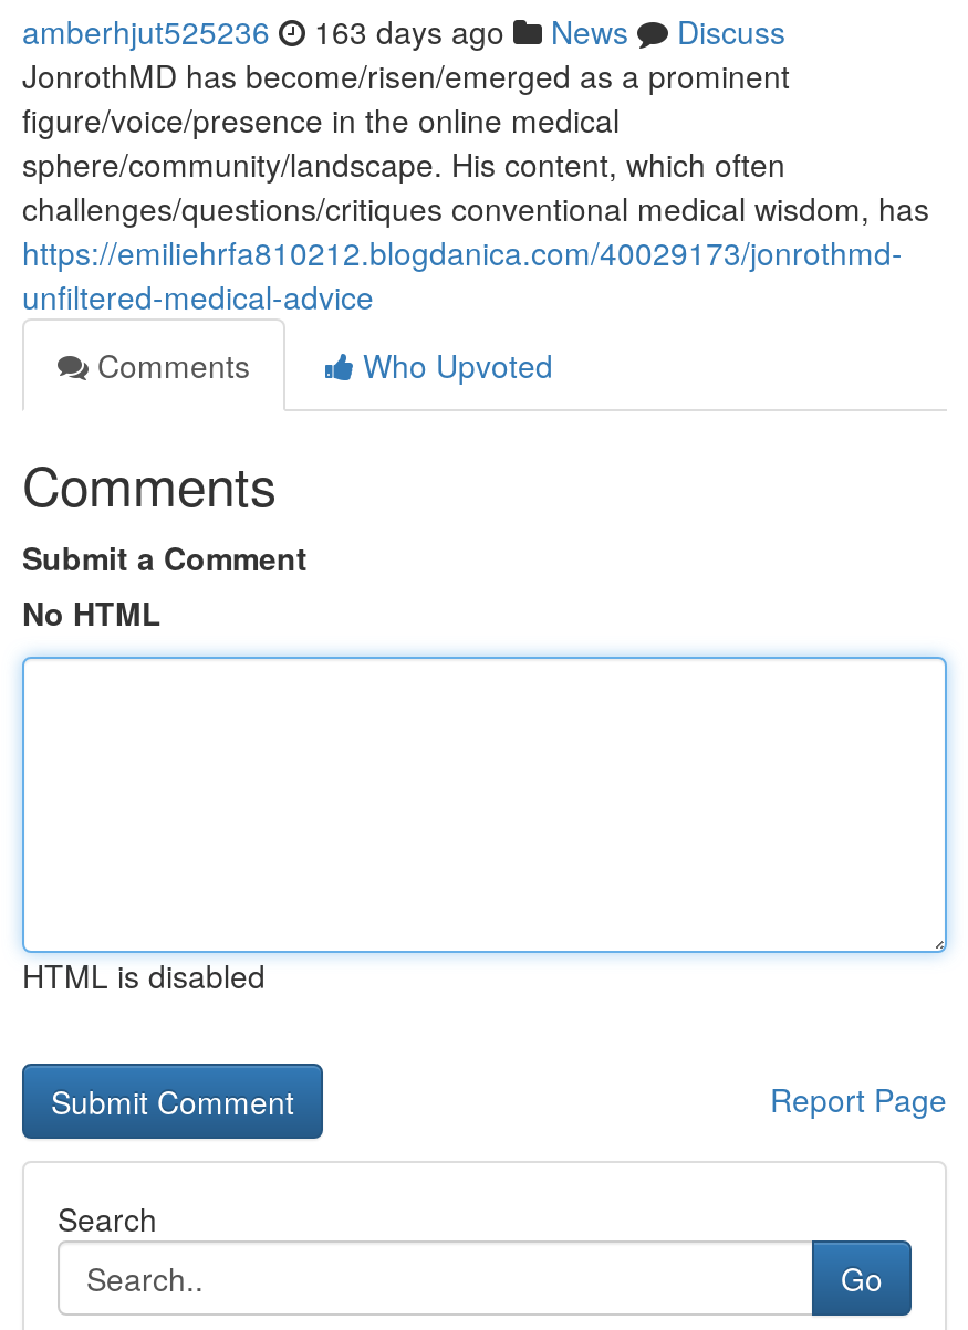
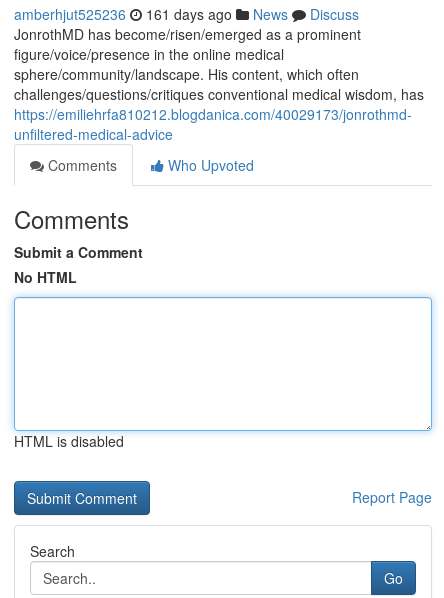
[22,9,785,53] amberhjut525236 163 days ago News Discuss -> [14,4,359,24] amberhjut525236 161 days ago News Discuss

